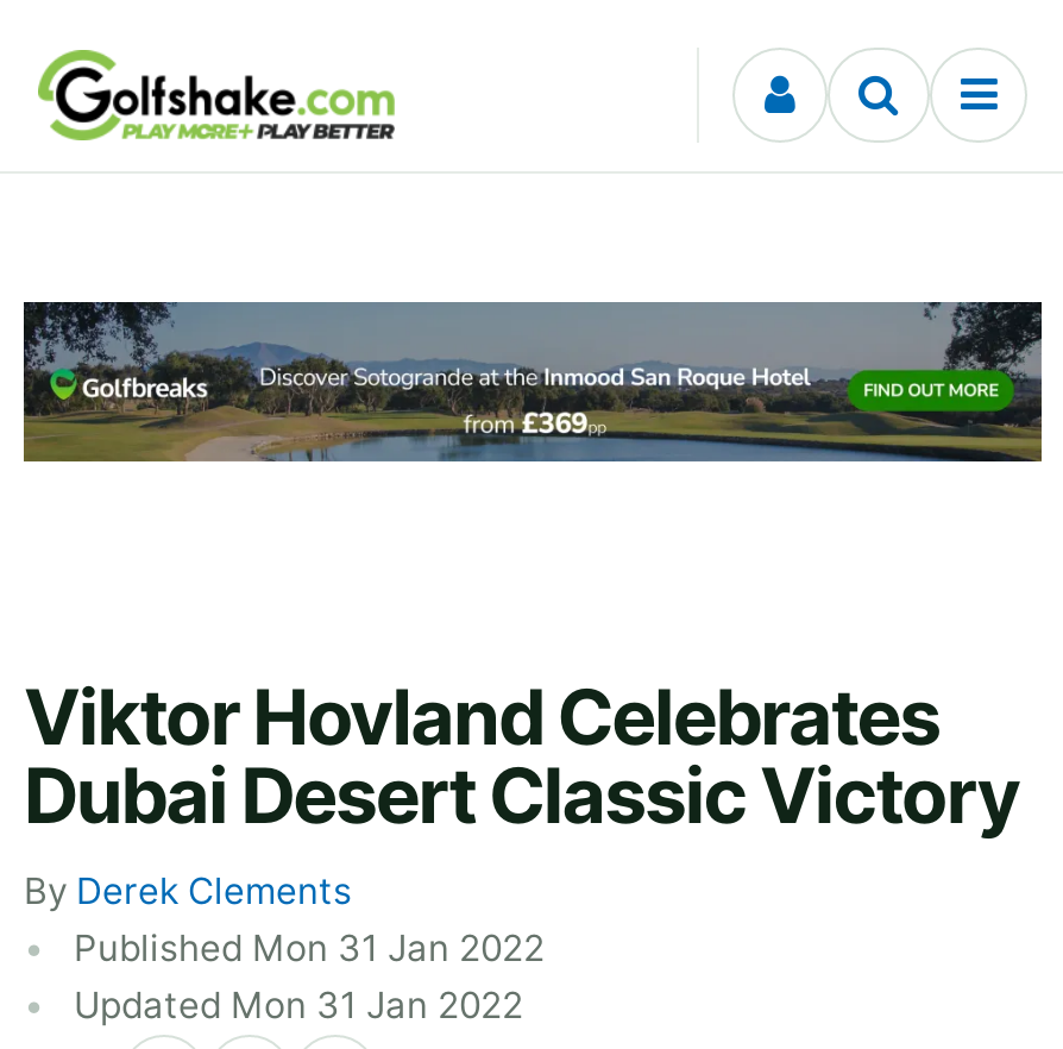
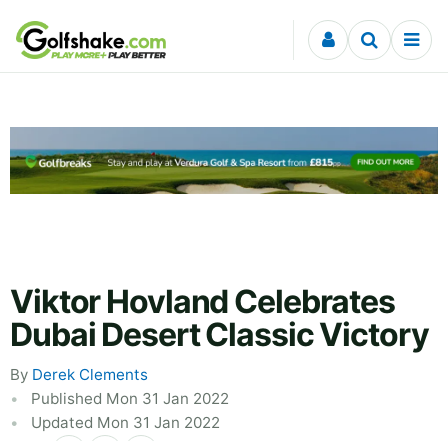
[21,300,1044,464] [image] -> [9,126,439,195] [image]

